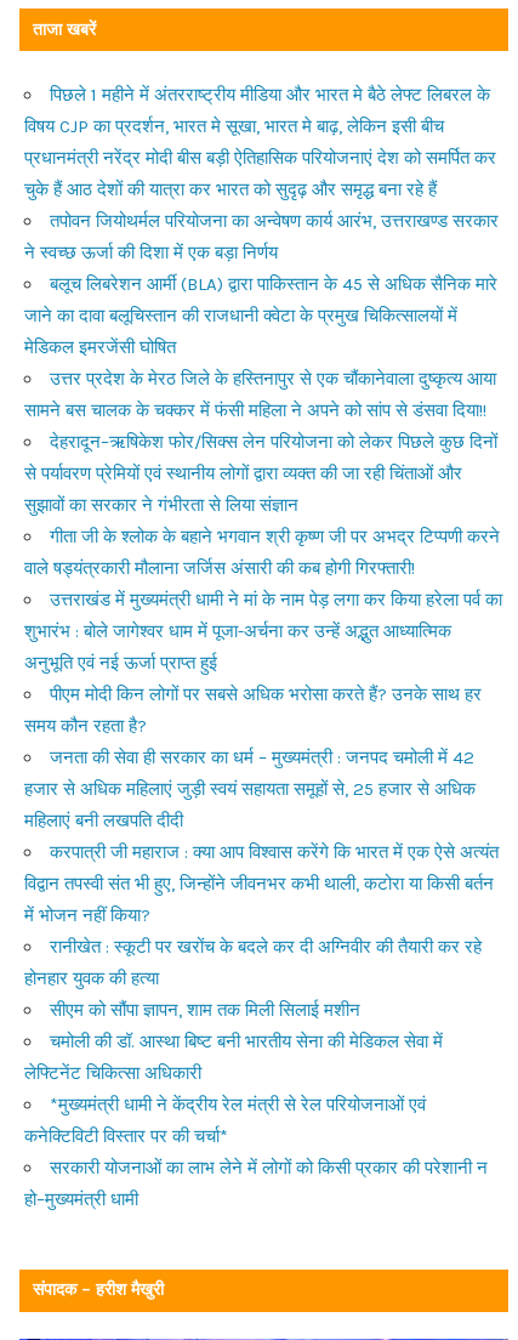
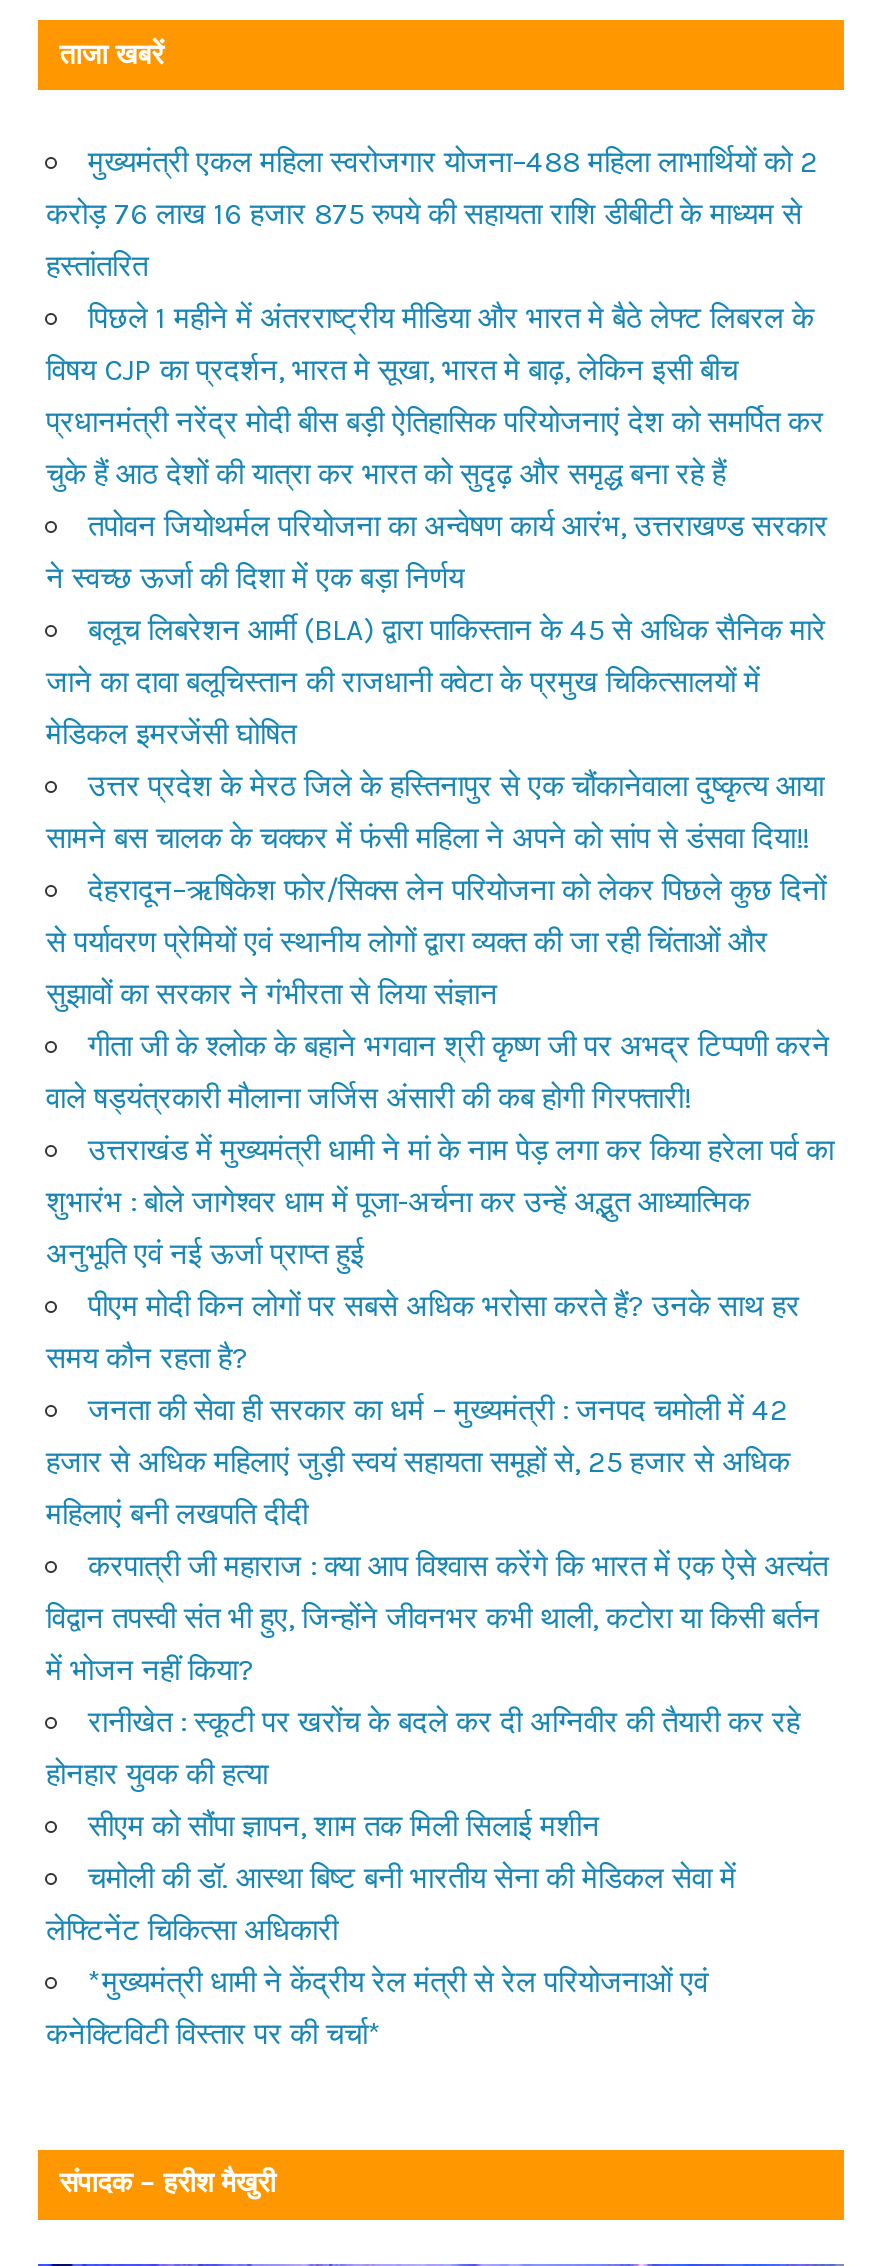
none -> [46,143,818,283] मुख्यमंत्री एकल महिला स्वरोजगार योजना–488 महिला लाभार्थियों को 2 | करोड़ 76 लाख 16 हजार 875 रुपये की सहायता राशि डीबीटी के माध्यम से | हस्तांतरित
moved [24,83,502,1147] -> [46,299,834,2051]: पिछले 1 महीने में अंतरराष्ट्रीय मीडिया और भारत मे बैठे लेफ्ट लिबरल के | विषय CJP का प्रदर्शन, भारत मे सूखा, भारत मे बाढ़, लेकिन इसी बीच | प्रधानमंत्री नरेंद्र मोदी बीस बड़ी ऐतिहासिक परियोजनाएं देश को समर्पित कर | ... | *मुख्यमंत्री धामी ने केंद्रीय रेल मंत्री से रेल परियोजनाओं एवं | कनेक्टिविटी विस्तार पर की चर्चा*
[24,1156,488,1210] सरकारी योजनाओं का लाभ लेने में लोगों को किसी प्रकार की परेशानी न | हो–मुख्यमंत्री धामी -> none

